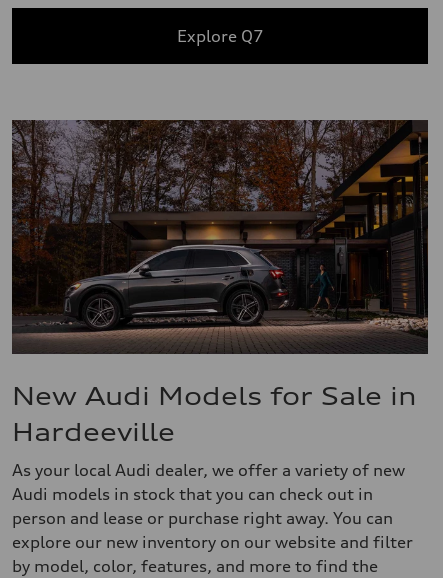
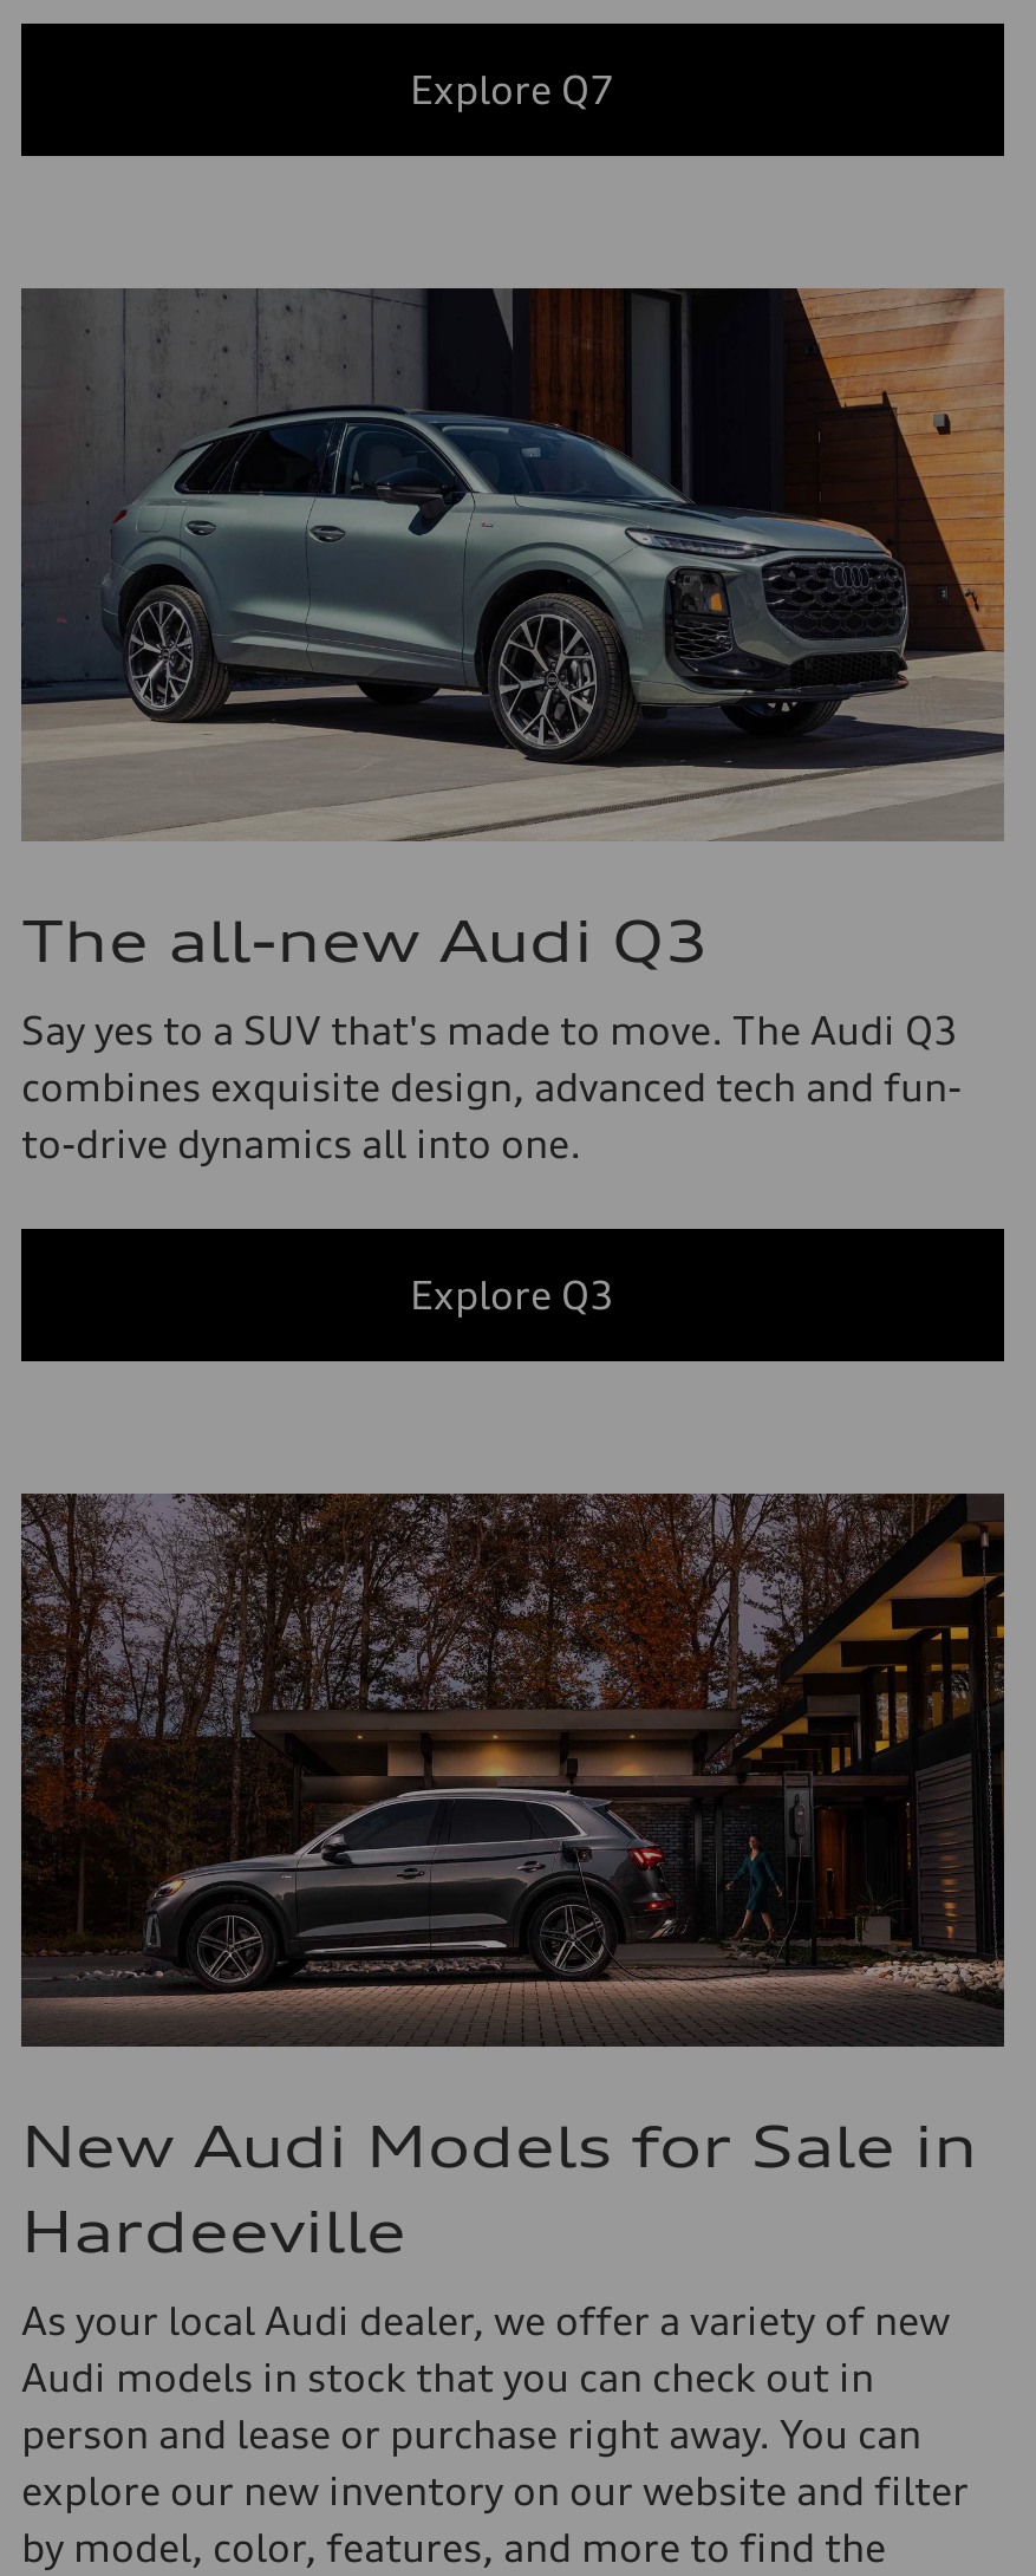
none -> [21,286,1006,1319] [image] | The all-new Audi Q3 | Say yes to a SUV that's made to move. The Audi Q3 | combines exquisite design, advanced tech and fun- | to-drive dynamics all into one. | Explore Q3

